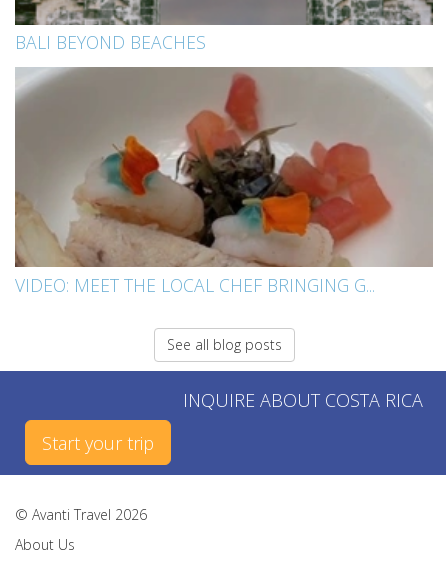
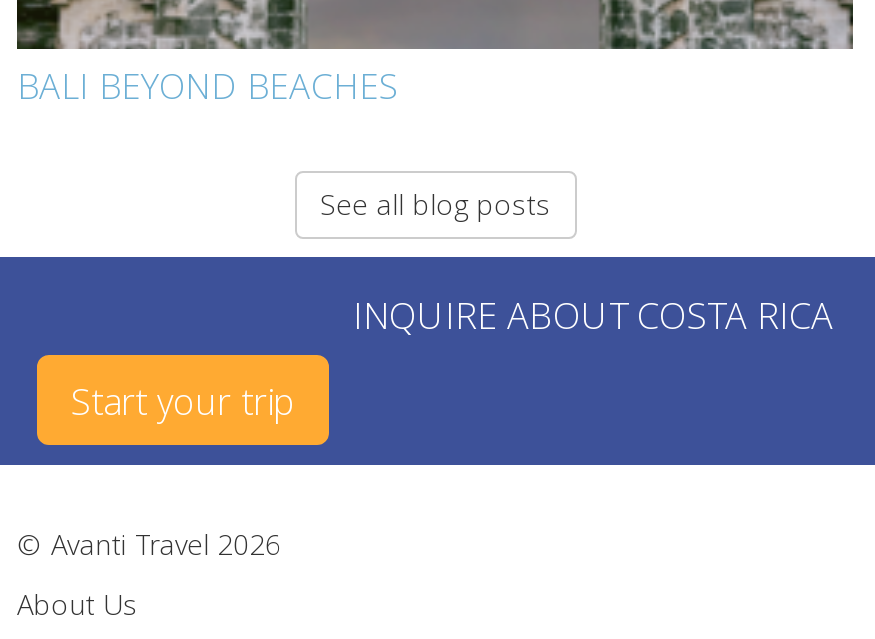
[14,66,432,297] [image] | VIDEO: MEET THE LOCAL CHEF BRINGING G... -> none

